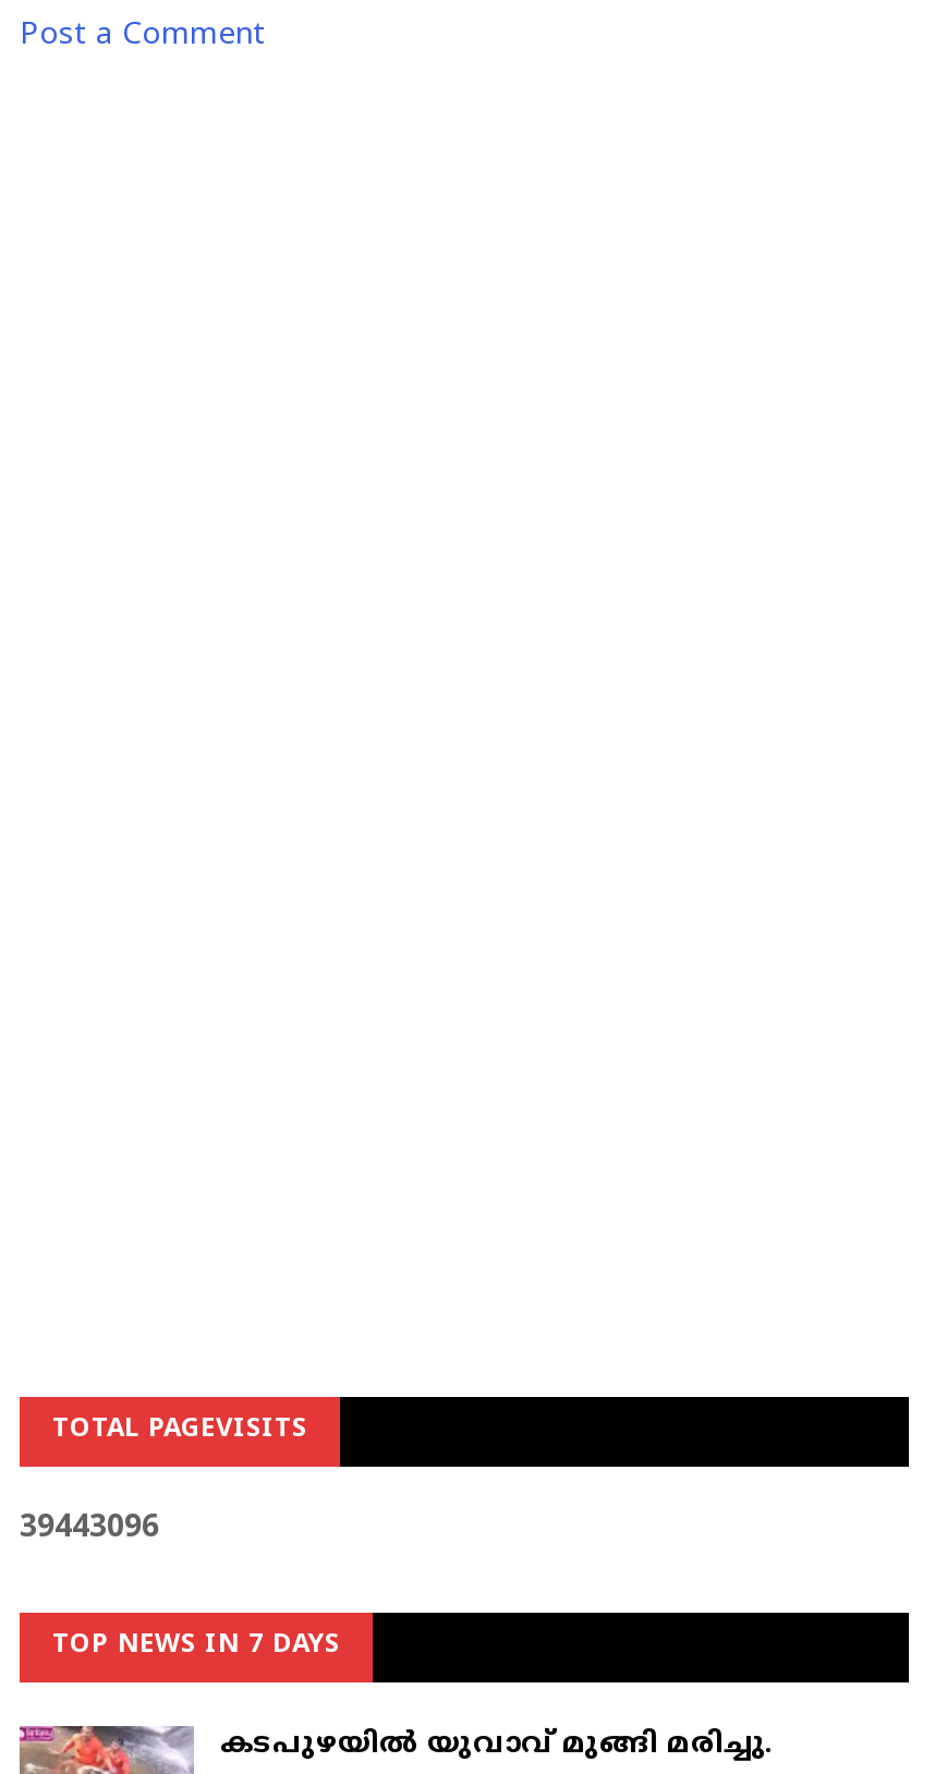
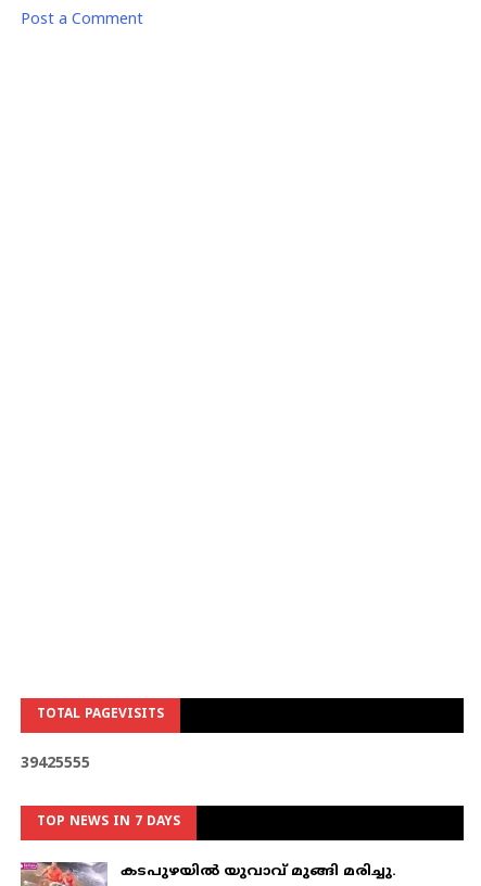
[20,1510,159,1547] 39443096 -> [21,754,90,773] 39425555

